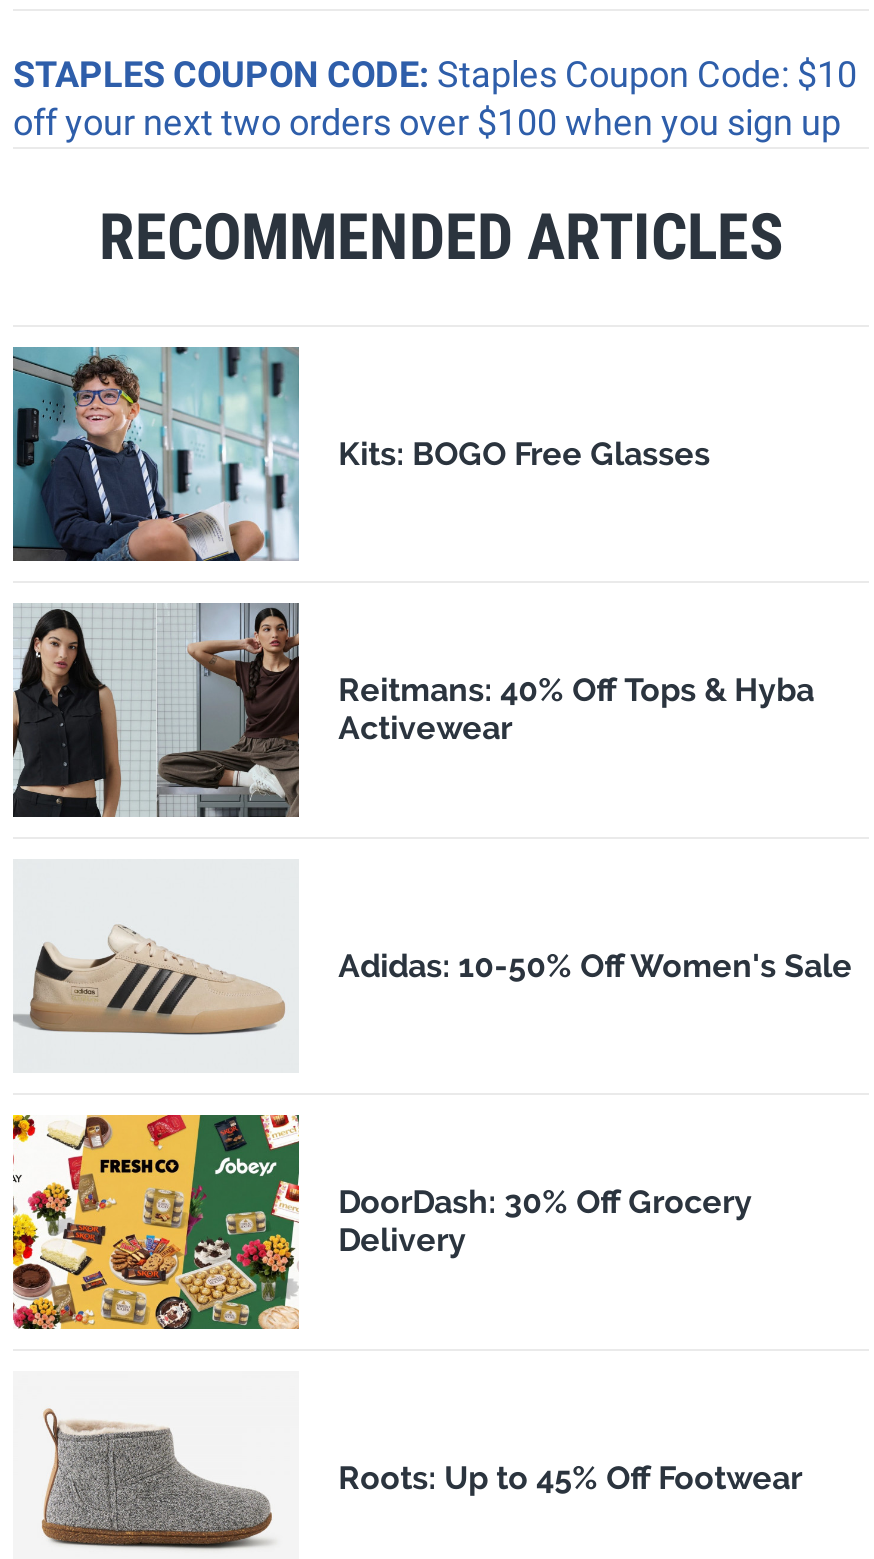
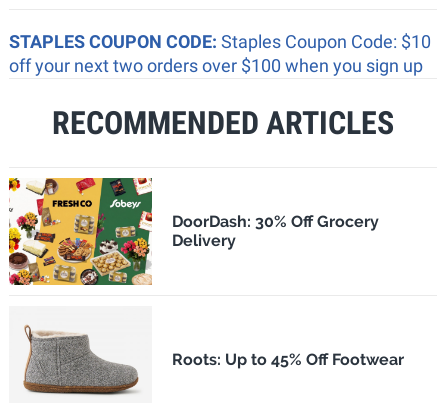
[11,345,710,563] [image] | Kits: BOGO Free Glasses -> none
[11,601,814,819] [image] | Reitmans: 40% Off Tops & Hyba | Activewear -> none
[13,923,852,1037] [image] | Adidas: 10-50% Off Women's Sale -> none

